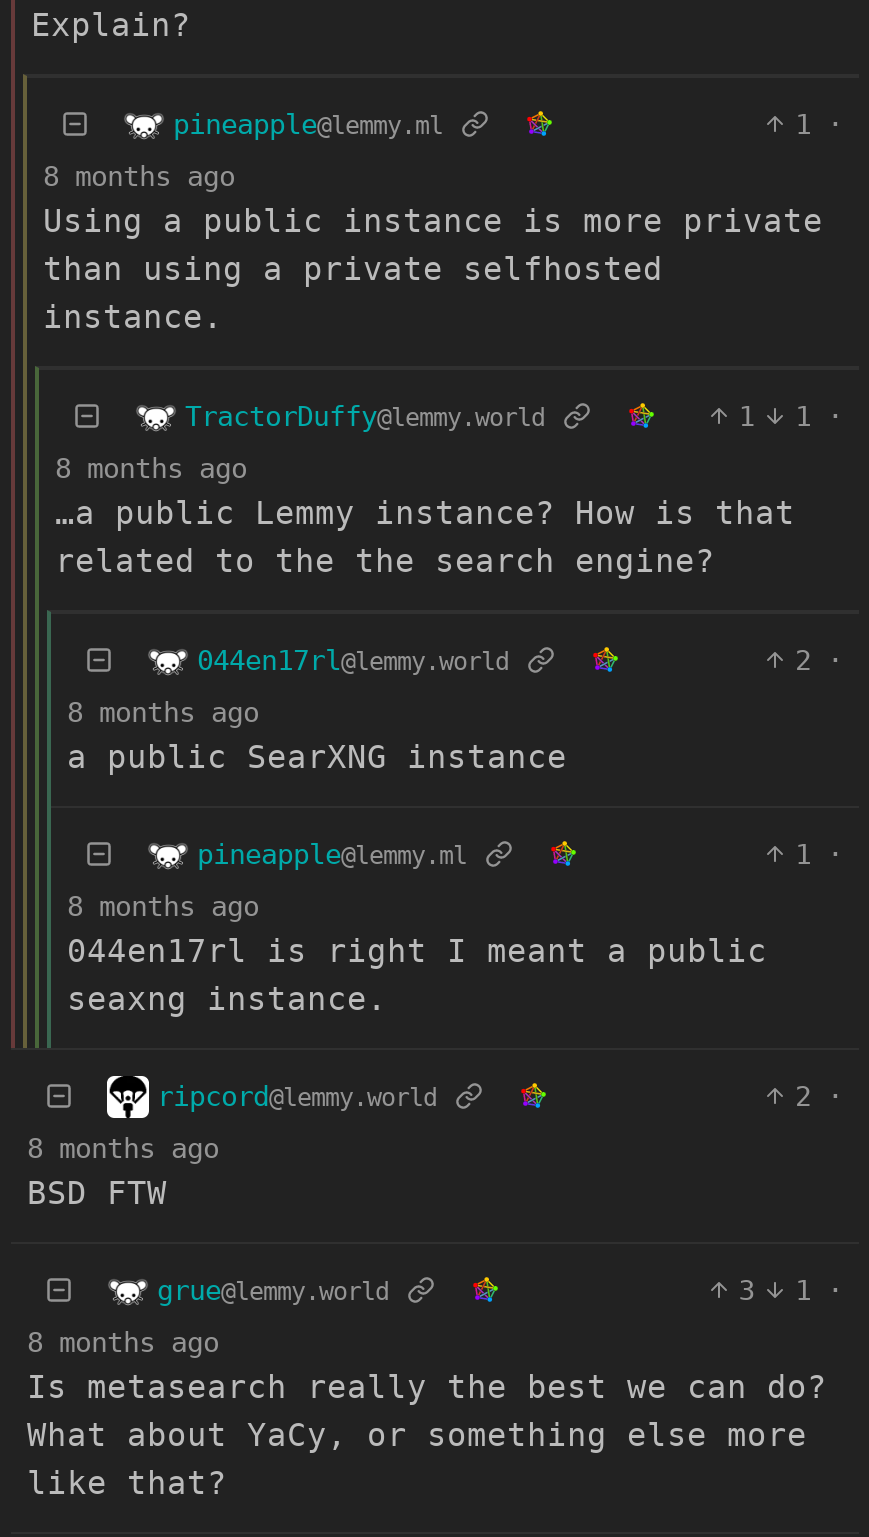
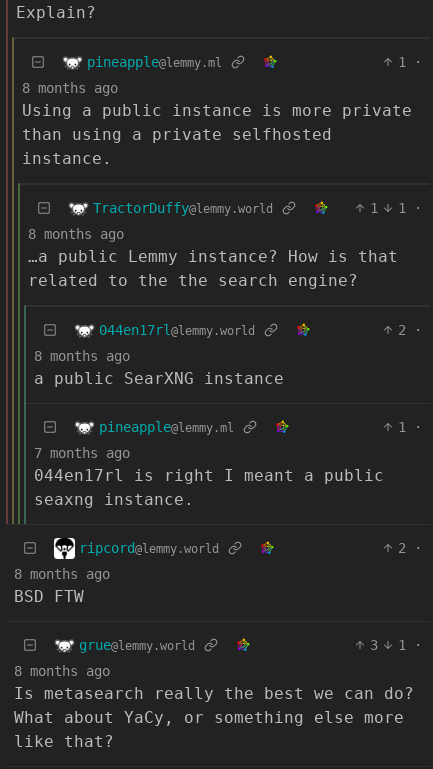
[67,890,259,922] 8 months ago -> [34,445,130,461] 7 months ago

